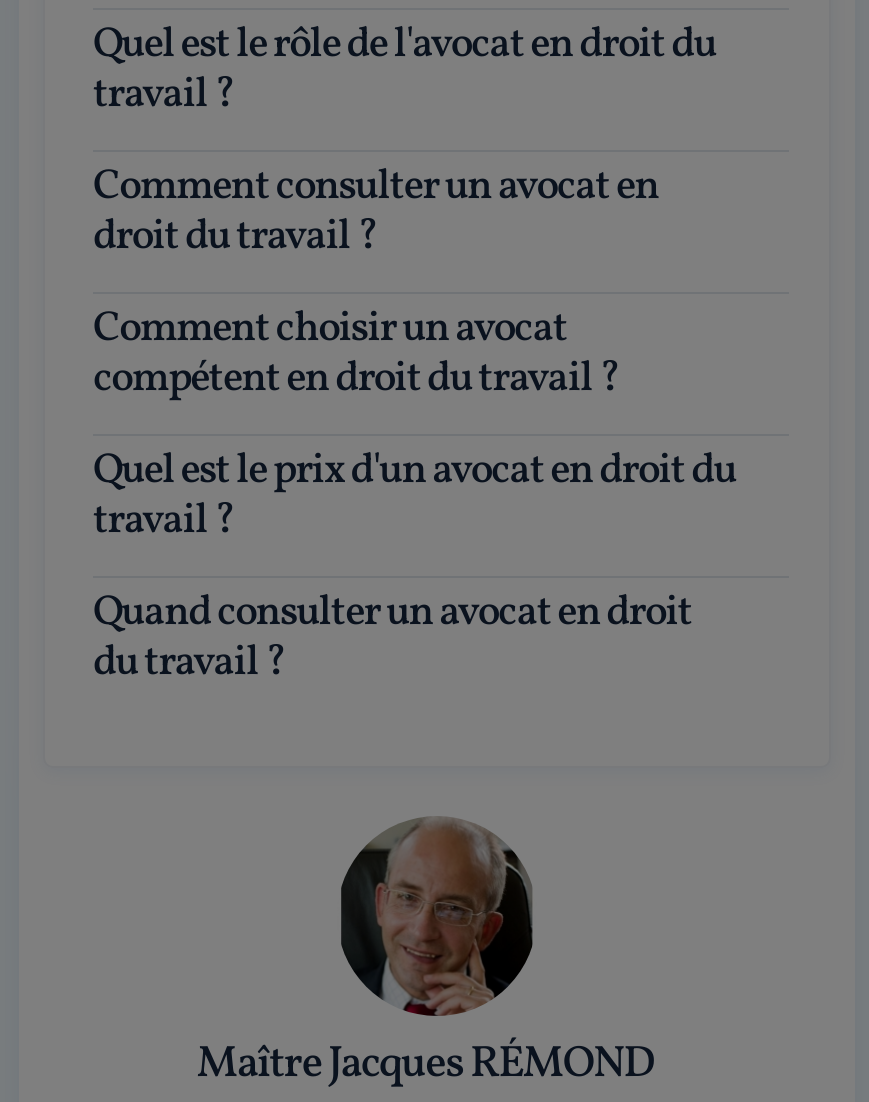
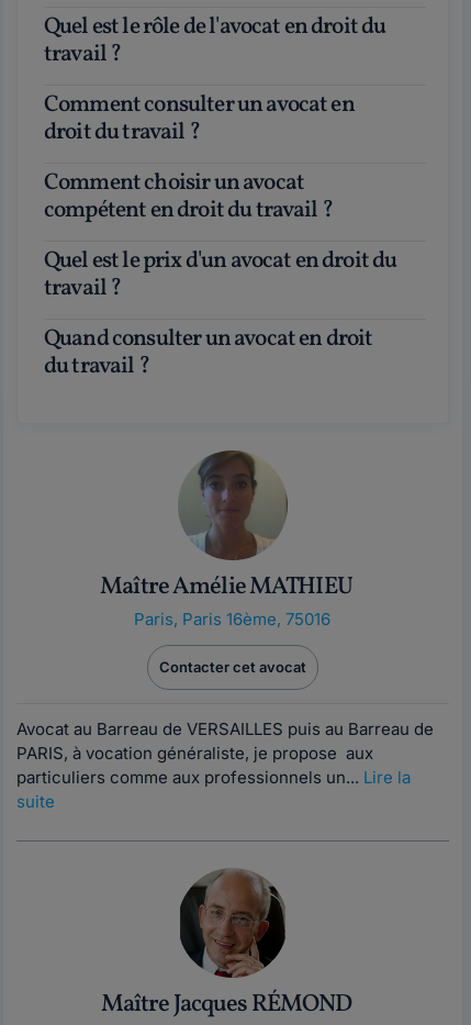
none -> [16,450,434,812] [image] | Maître Amélie MATHIEU | Paris, Paris 16ème, 75016 | Contacter cet avocat | Avocat au Barreau de VERSAILLES puis au Barreau de | PARIS, à vocation généraliste, je propose aux | particuliers comme aux professionnels un... Lire la | suite

